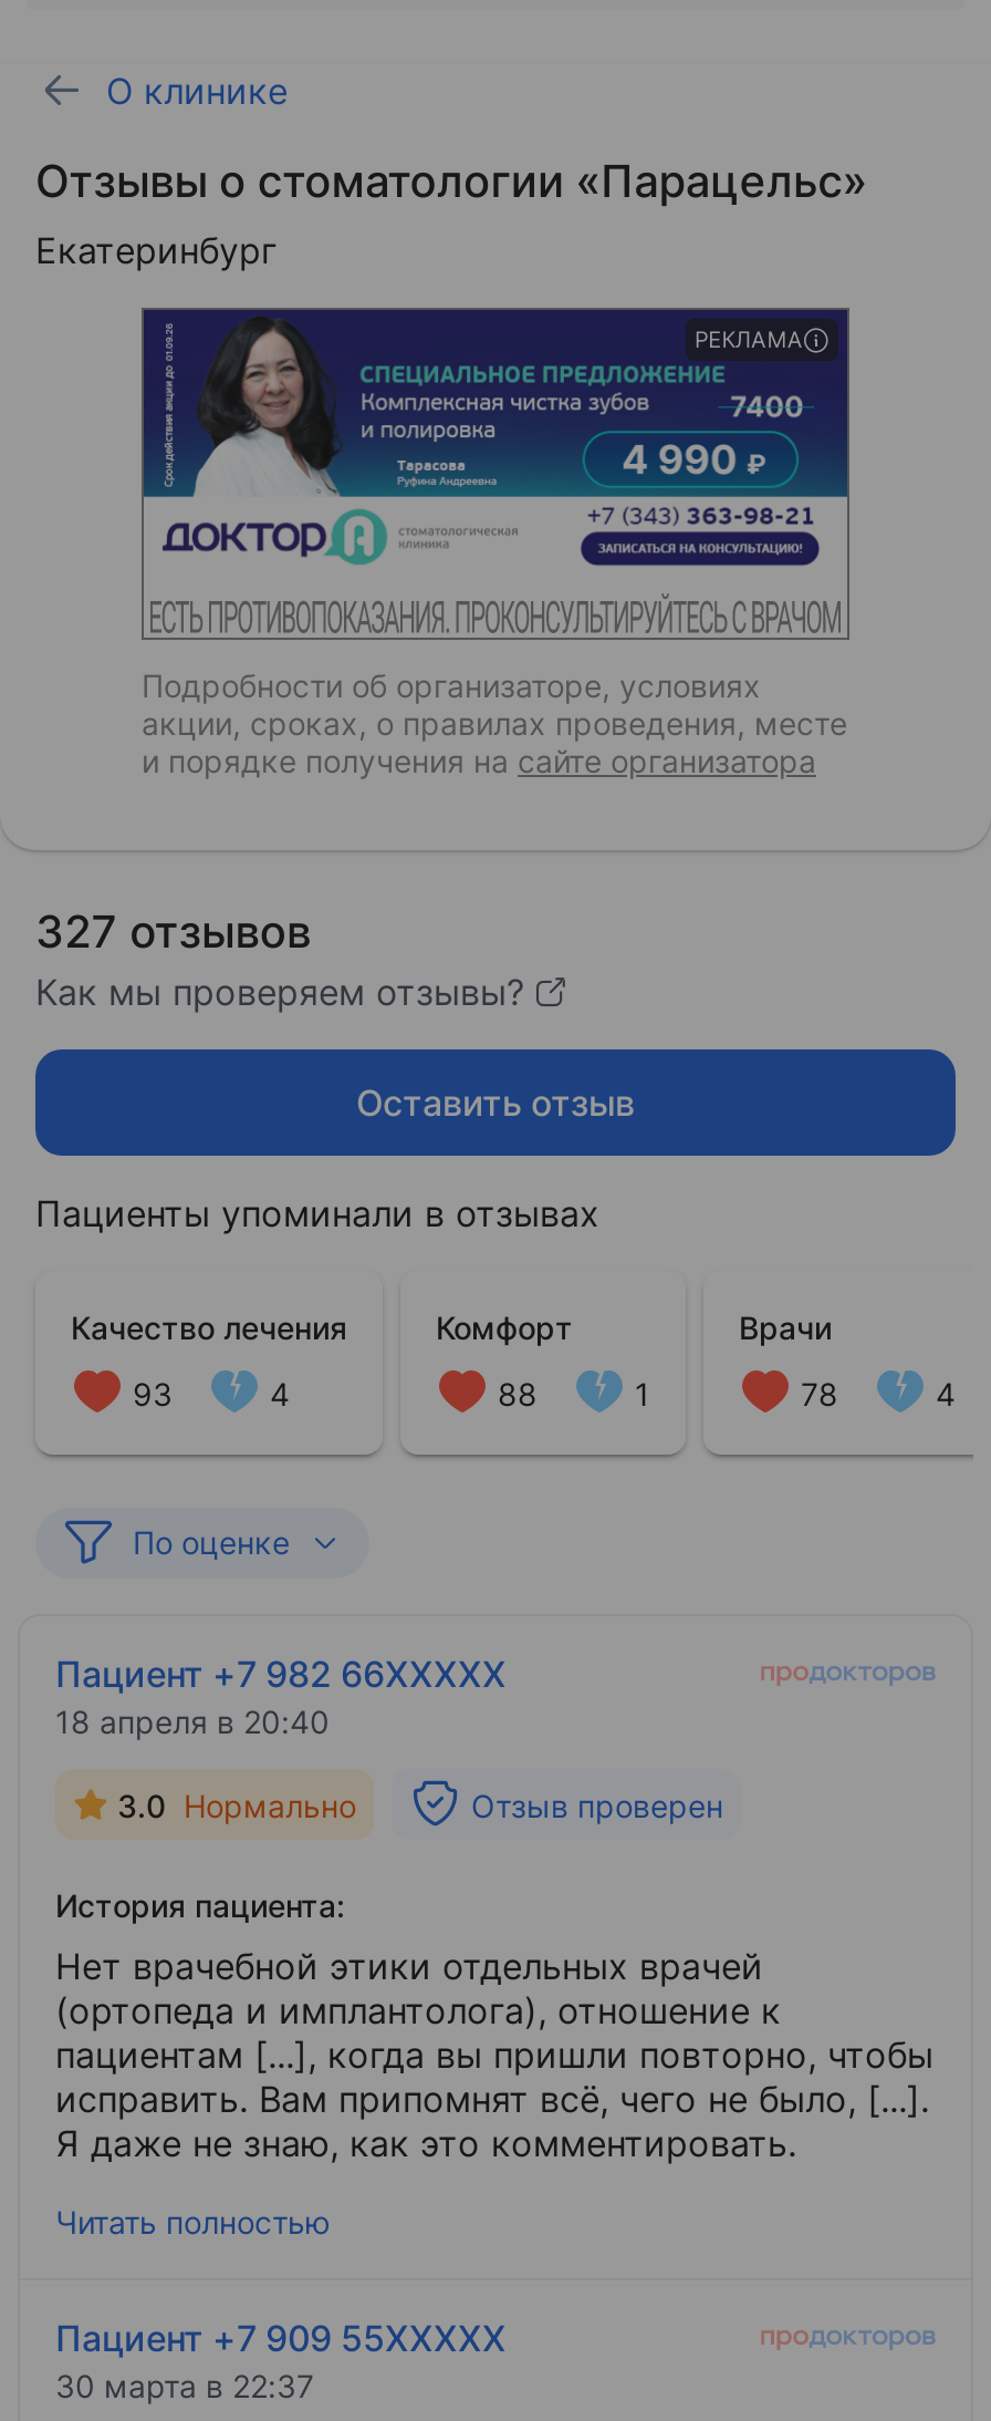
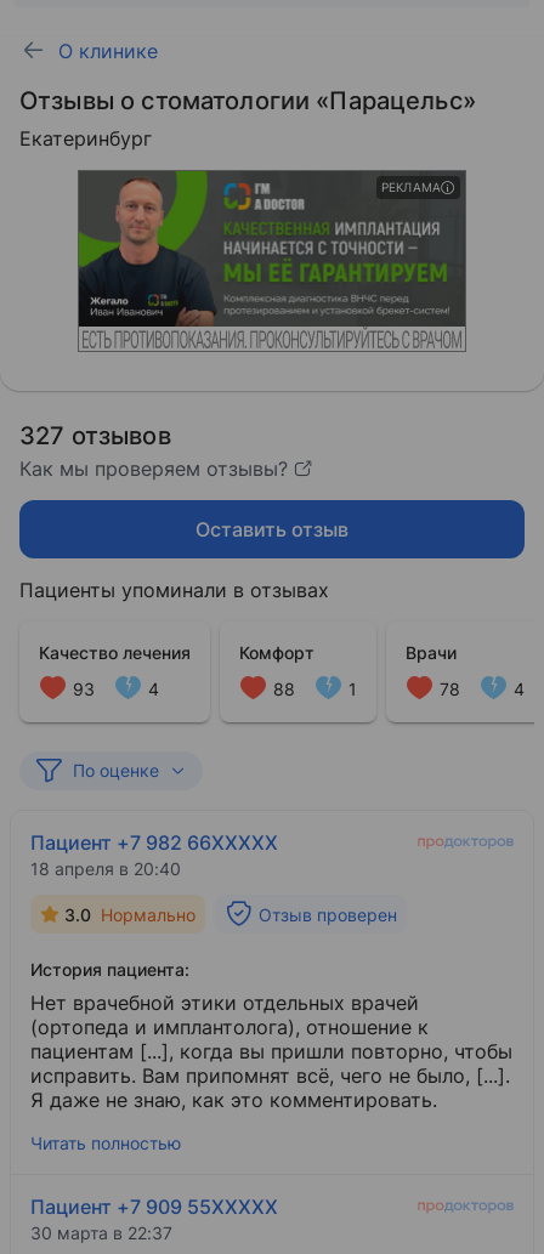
[142,308,849,593] [image] -> [78,170,466,302] [image]
[142,666,847,779] Подробности об организаторе, условиях | акции, сроках, о правилах проведения, месте | и порядке получения на сайте организатора -> none

